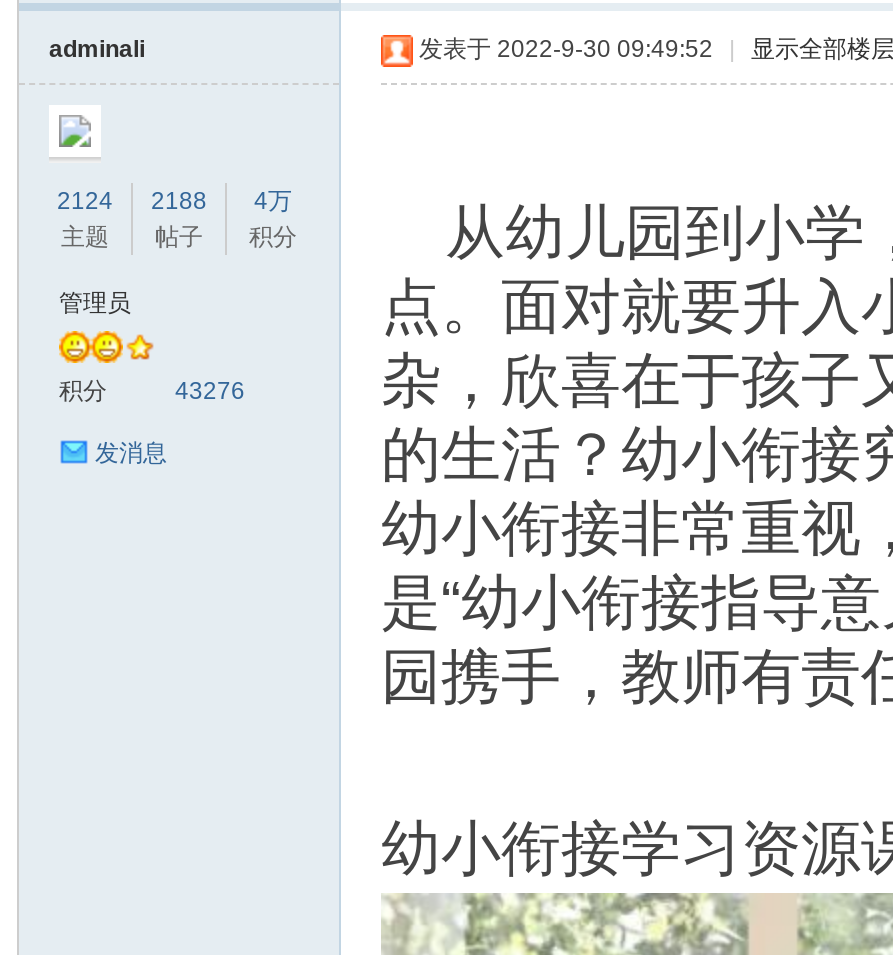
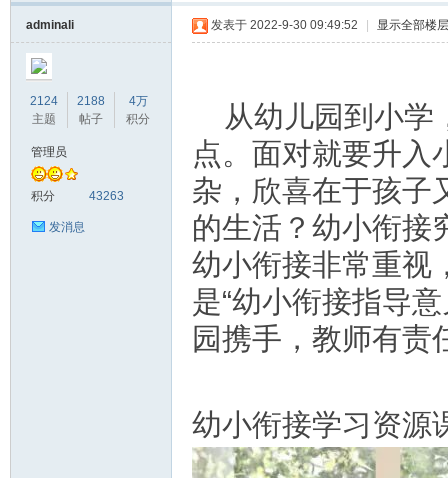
[175,377,245,405] 43276 -> [89,189,124,203] 43263

